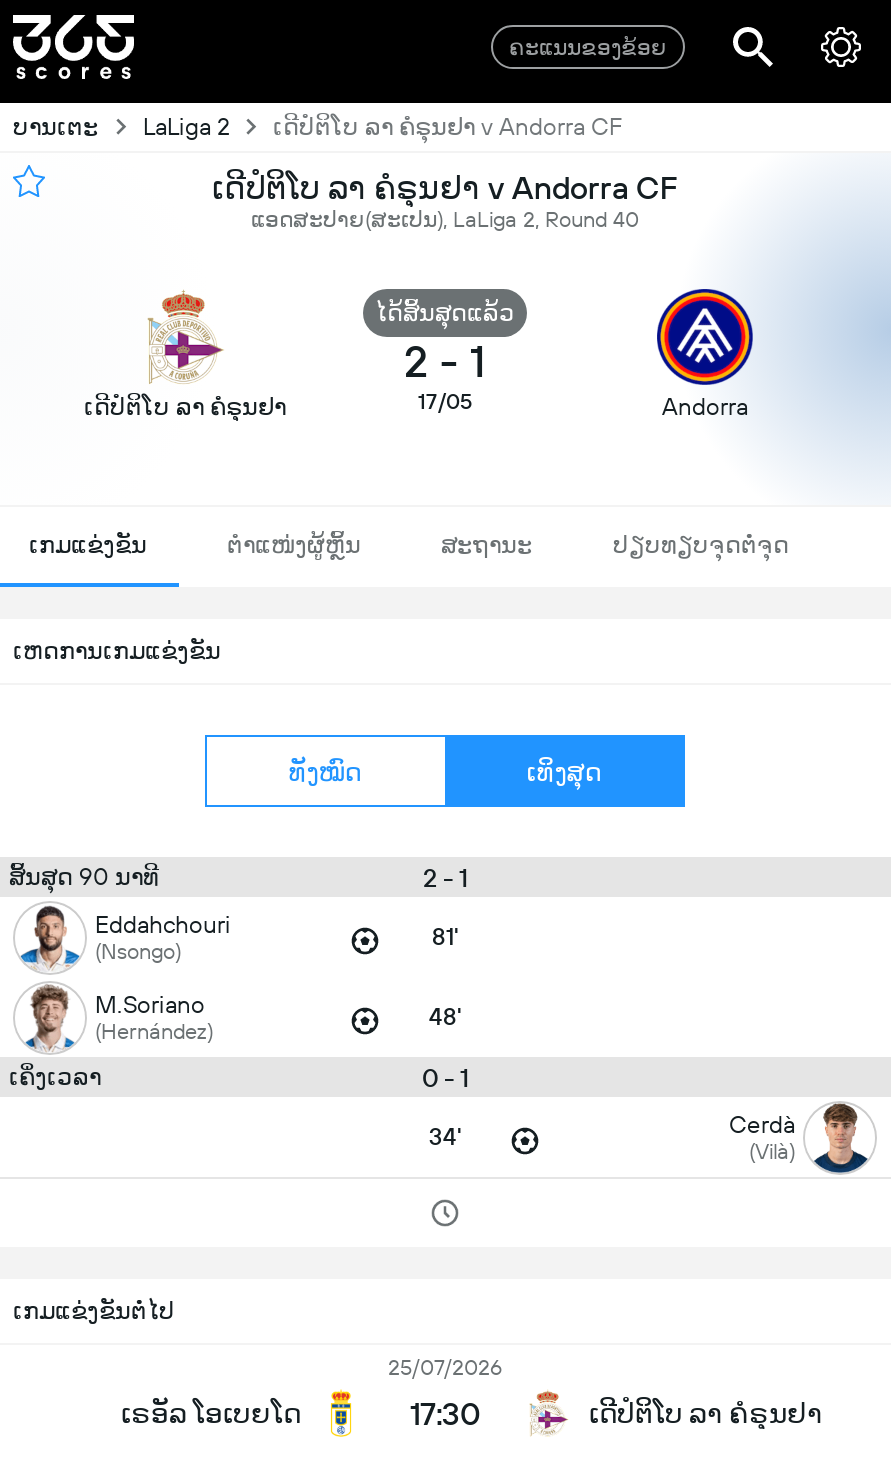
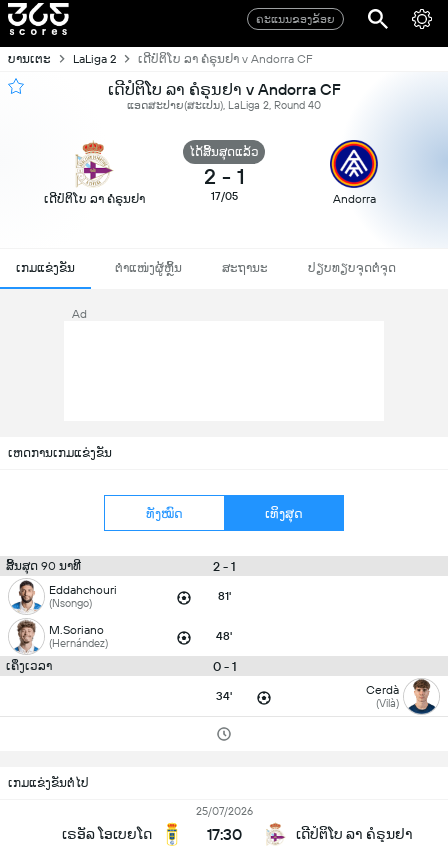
none -> [72,307,87,321] Ad

